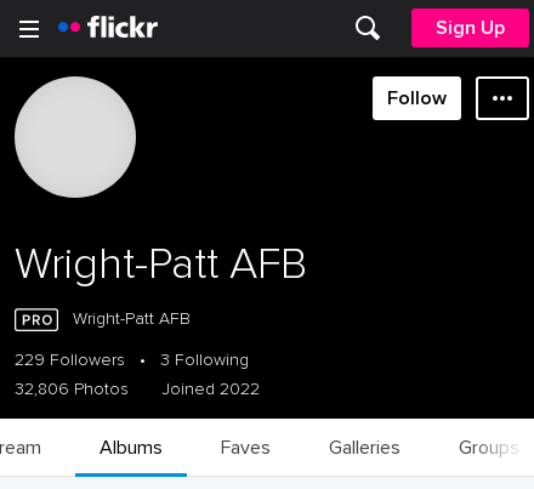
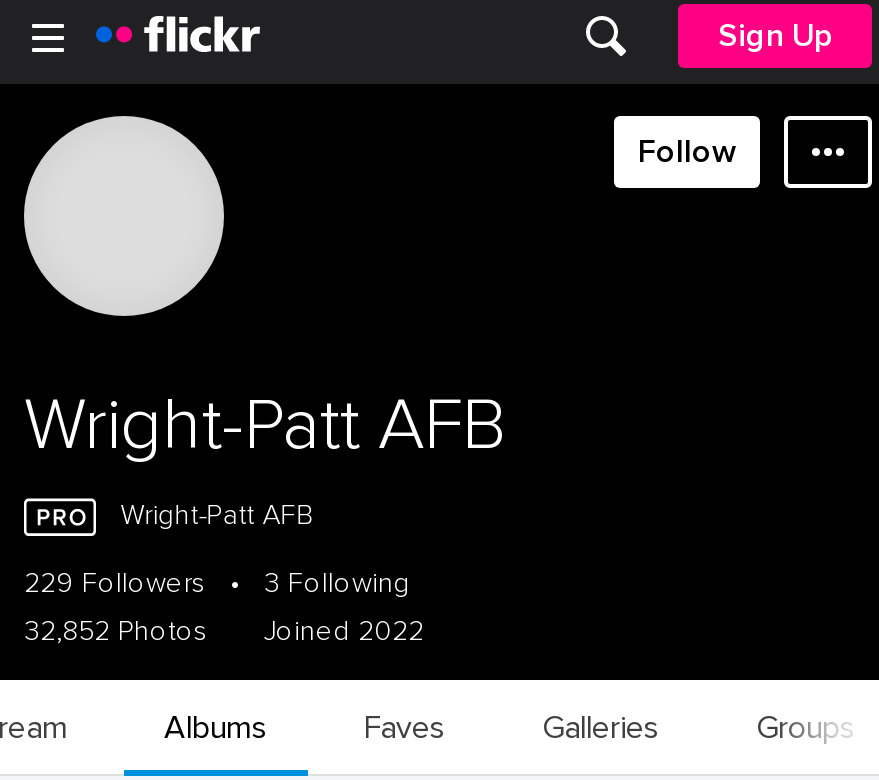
[15,379,260,399] 32,806 Photos Joined 2022 -> [24,614,424,648] 32,852 Photos Joined 2022

